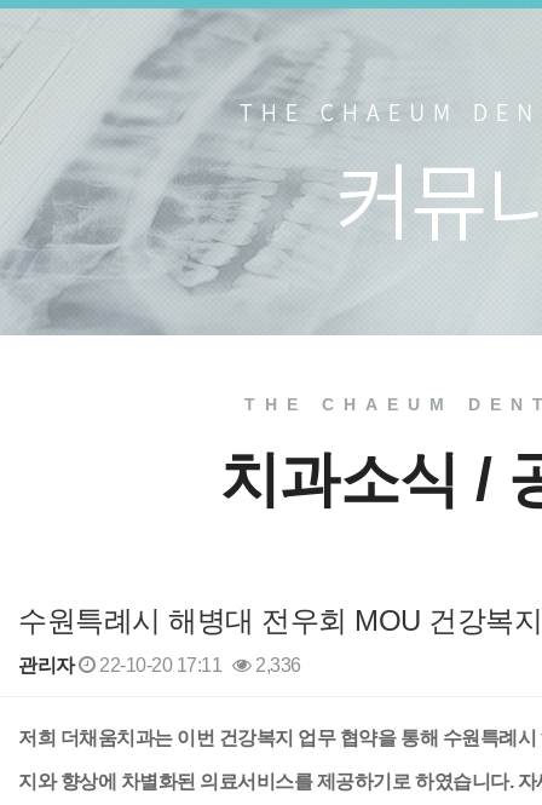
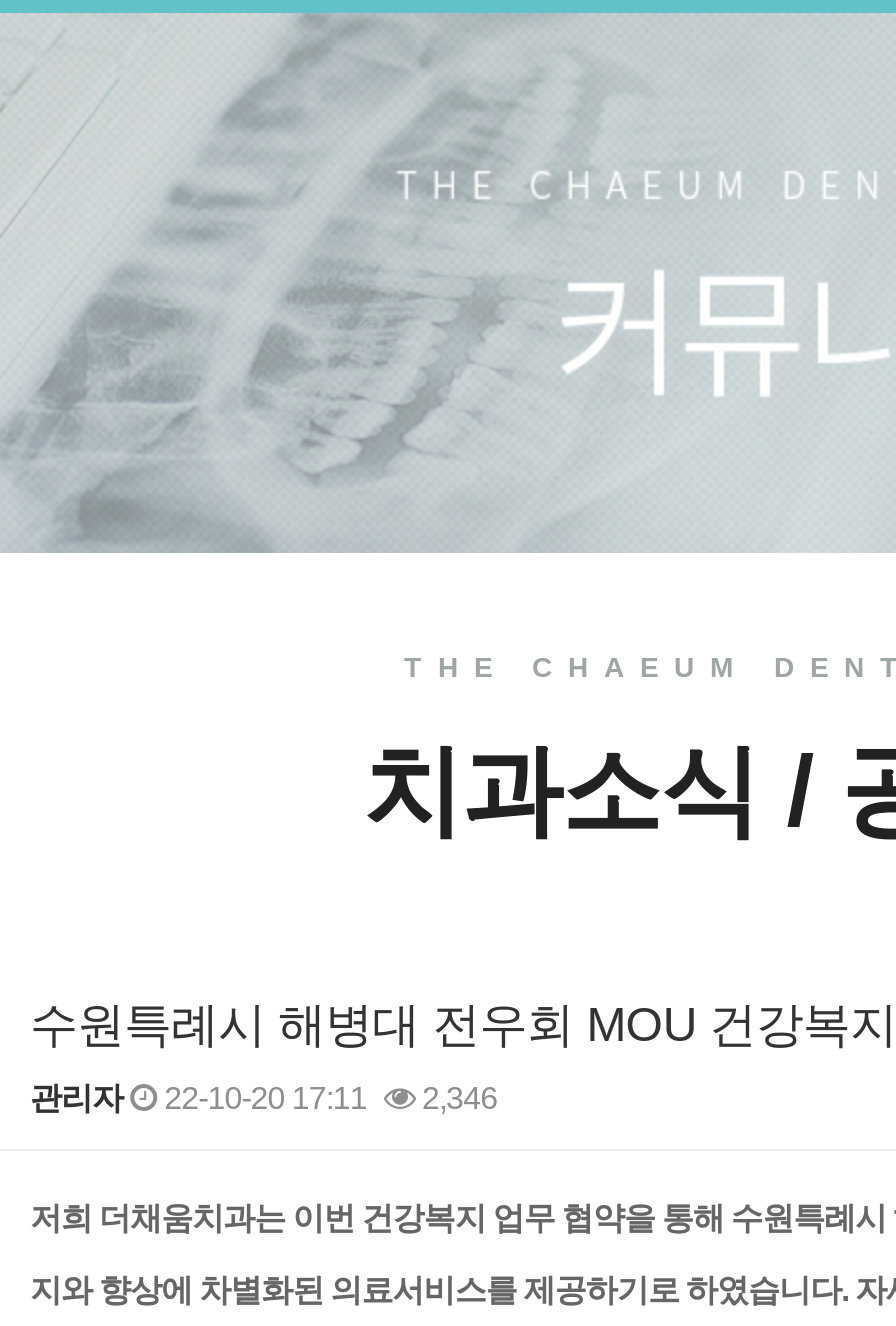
[18,654,301,675] 관리자 22-10-20 17:11 2,336 -> [30,1080,497,1114] 관리자 22-10-20 17:11 2,346

